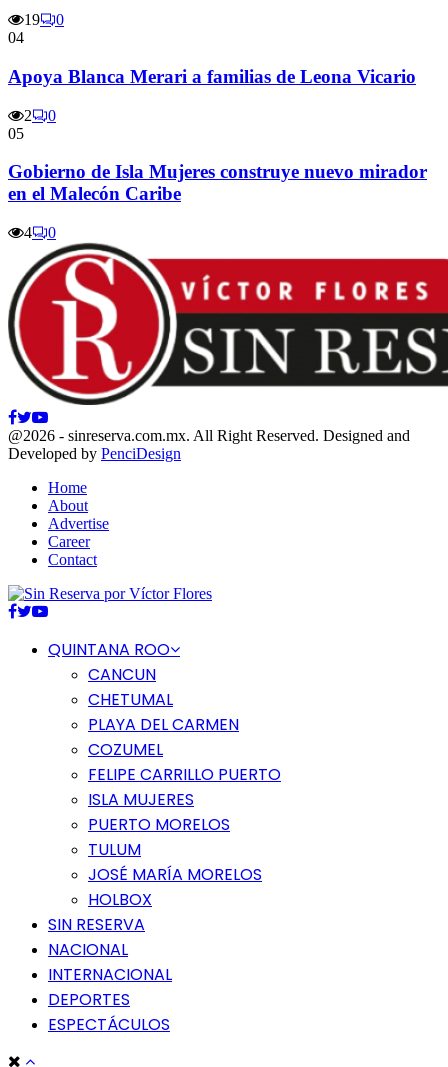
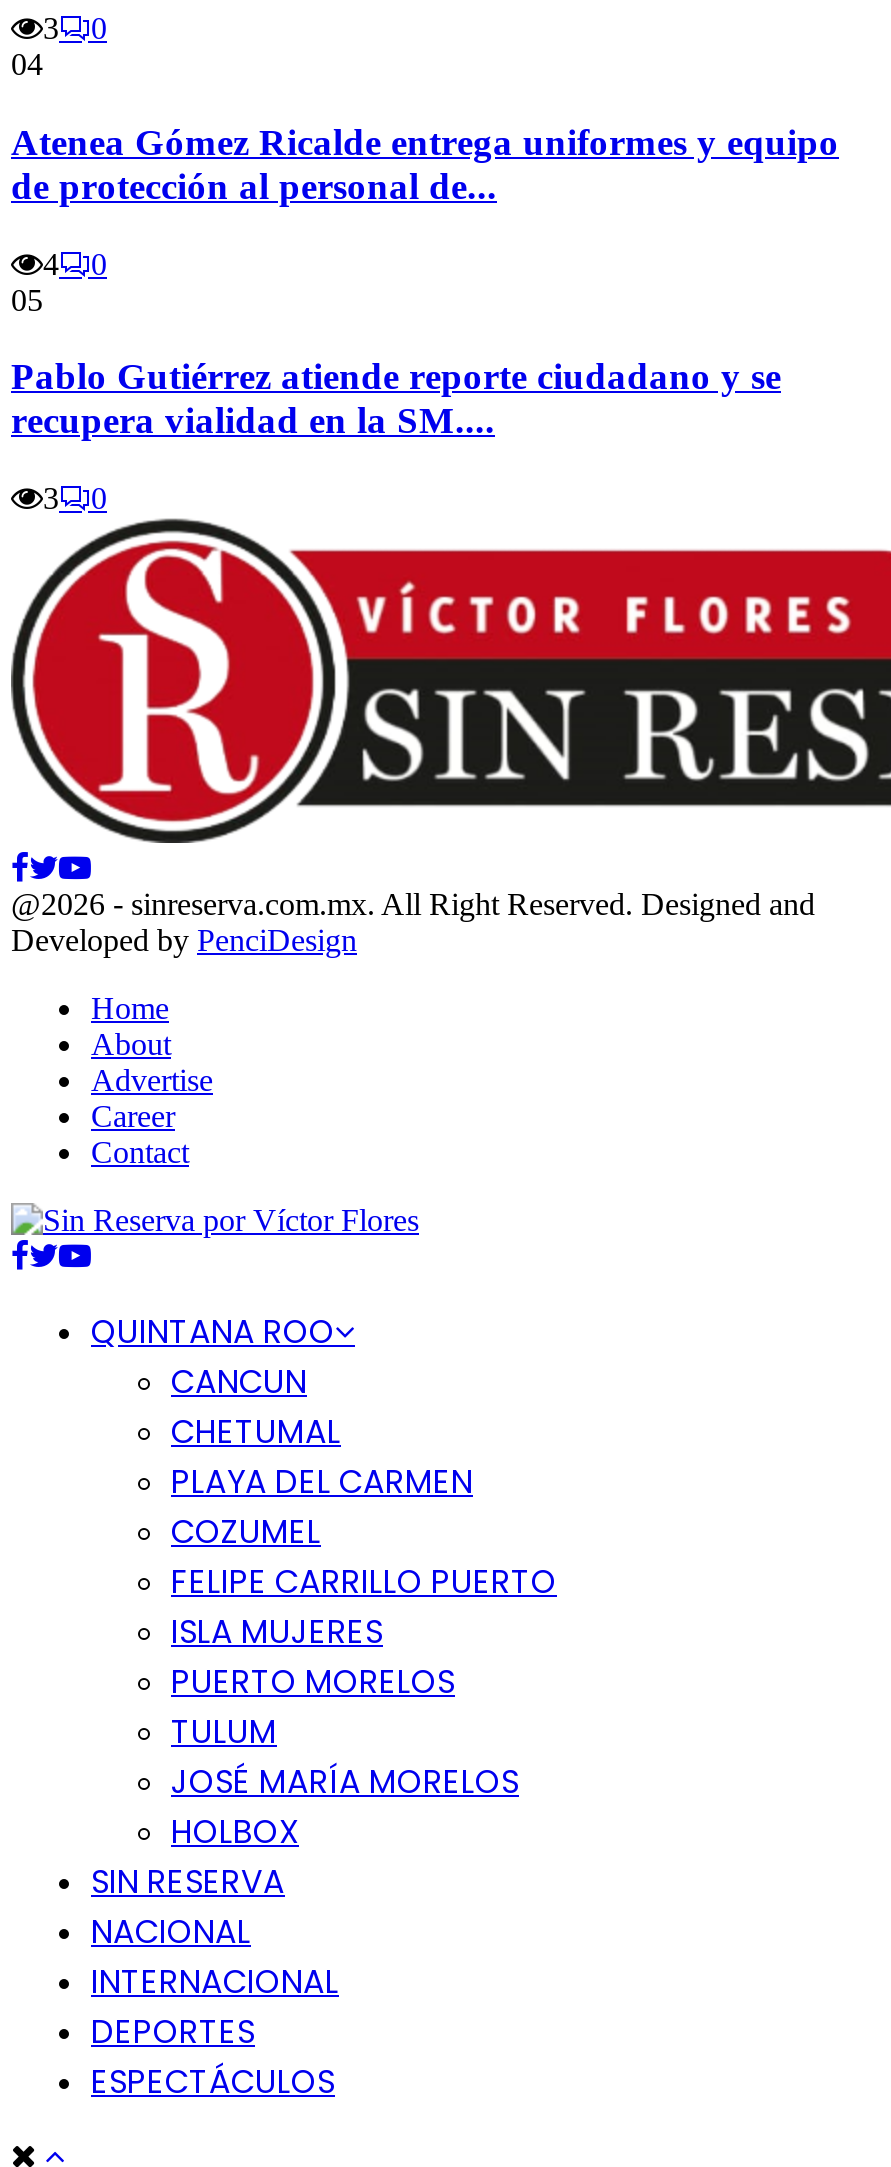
[24,11,40,28] 19 -> [43,12,59,46] 3
[8,66,416,87] Apoya Blanca Merari a familias de Leona Vicario -> [11,121,839,207] Atenea Gómez Ricalde entrega uniformes y equipo | de protección al personal de...
[24,107,32,124] 2 -> [43,247,59,281] 4
[8,161,427,204] Gobierno de Isla Mujeres construye nuevo mirador | en el Malecón Caribe -> [11,356,781,442] Pablo Gutiérrez atiende reporte ciudadano y se | recupera vialidad en la SM....
[24,224,32,241] 4 -> [43,481,59,515] 3

